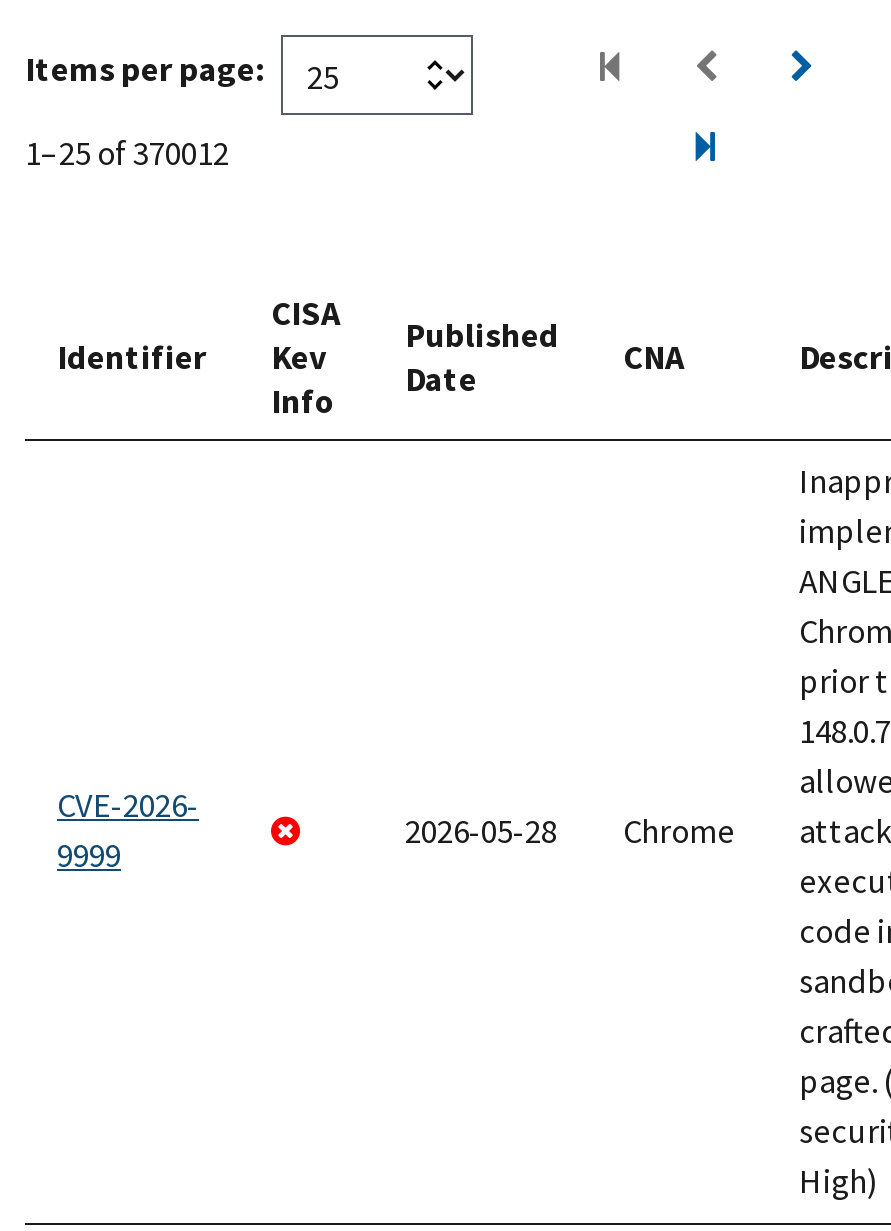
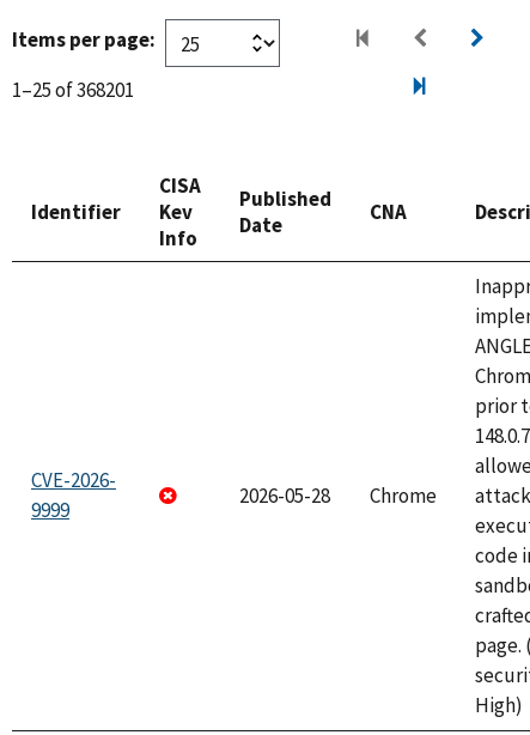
[25,131,229,175] 1–25 of 370012 -> [12,77,134,103] 1–25 of 368201

